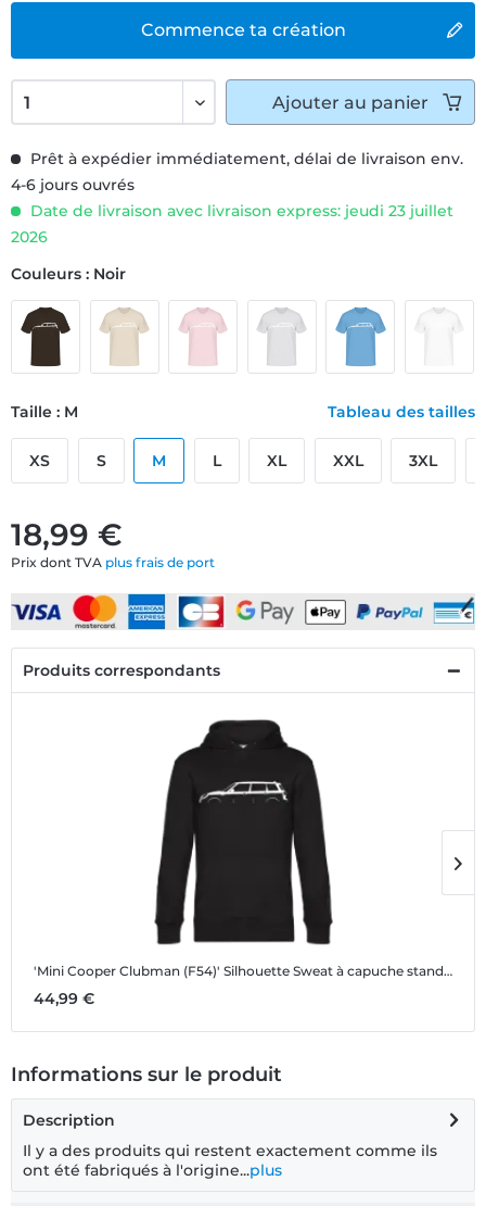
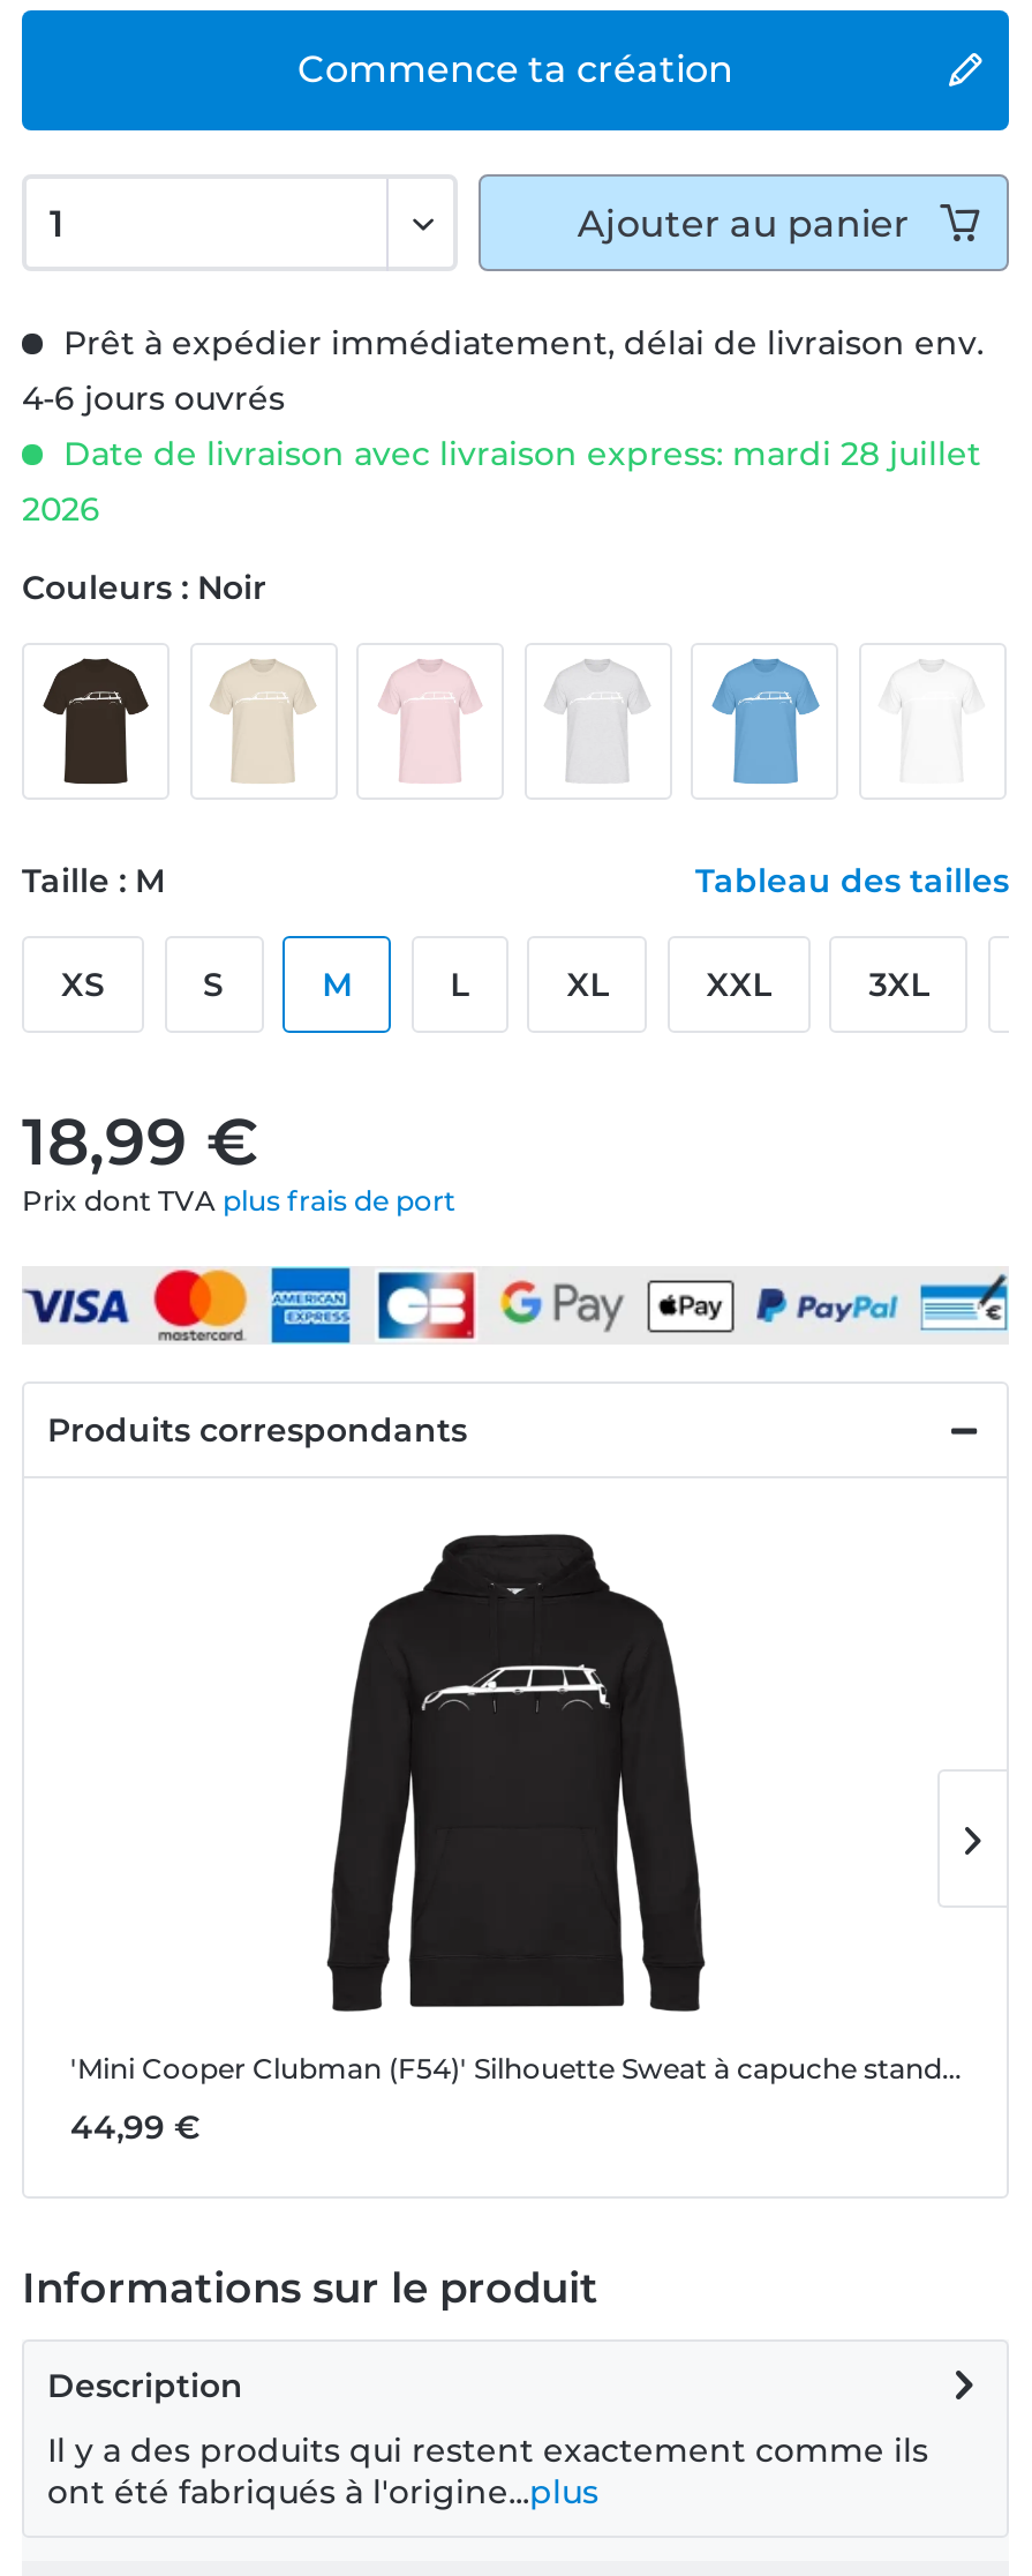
[26,201,453,220] Date de livraison avec livraison express: jeudi 23 juillet -> [54,432,981,473] Date de livraison avec livraison express: mardi 28 juillet

